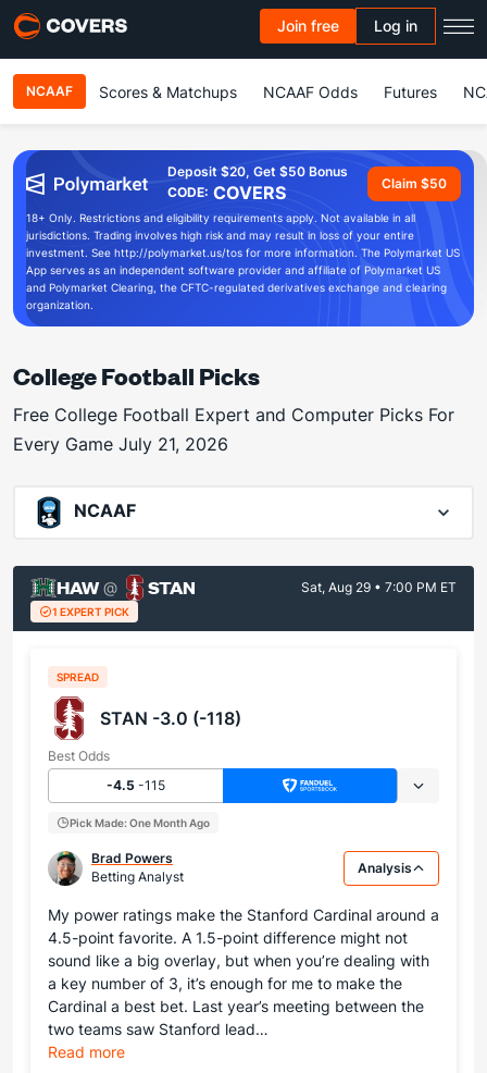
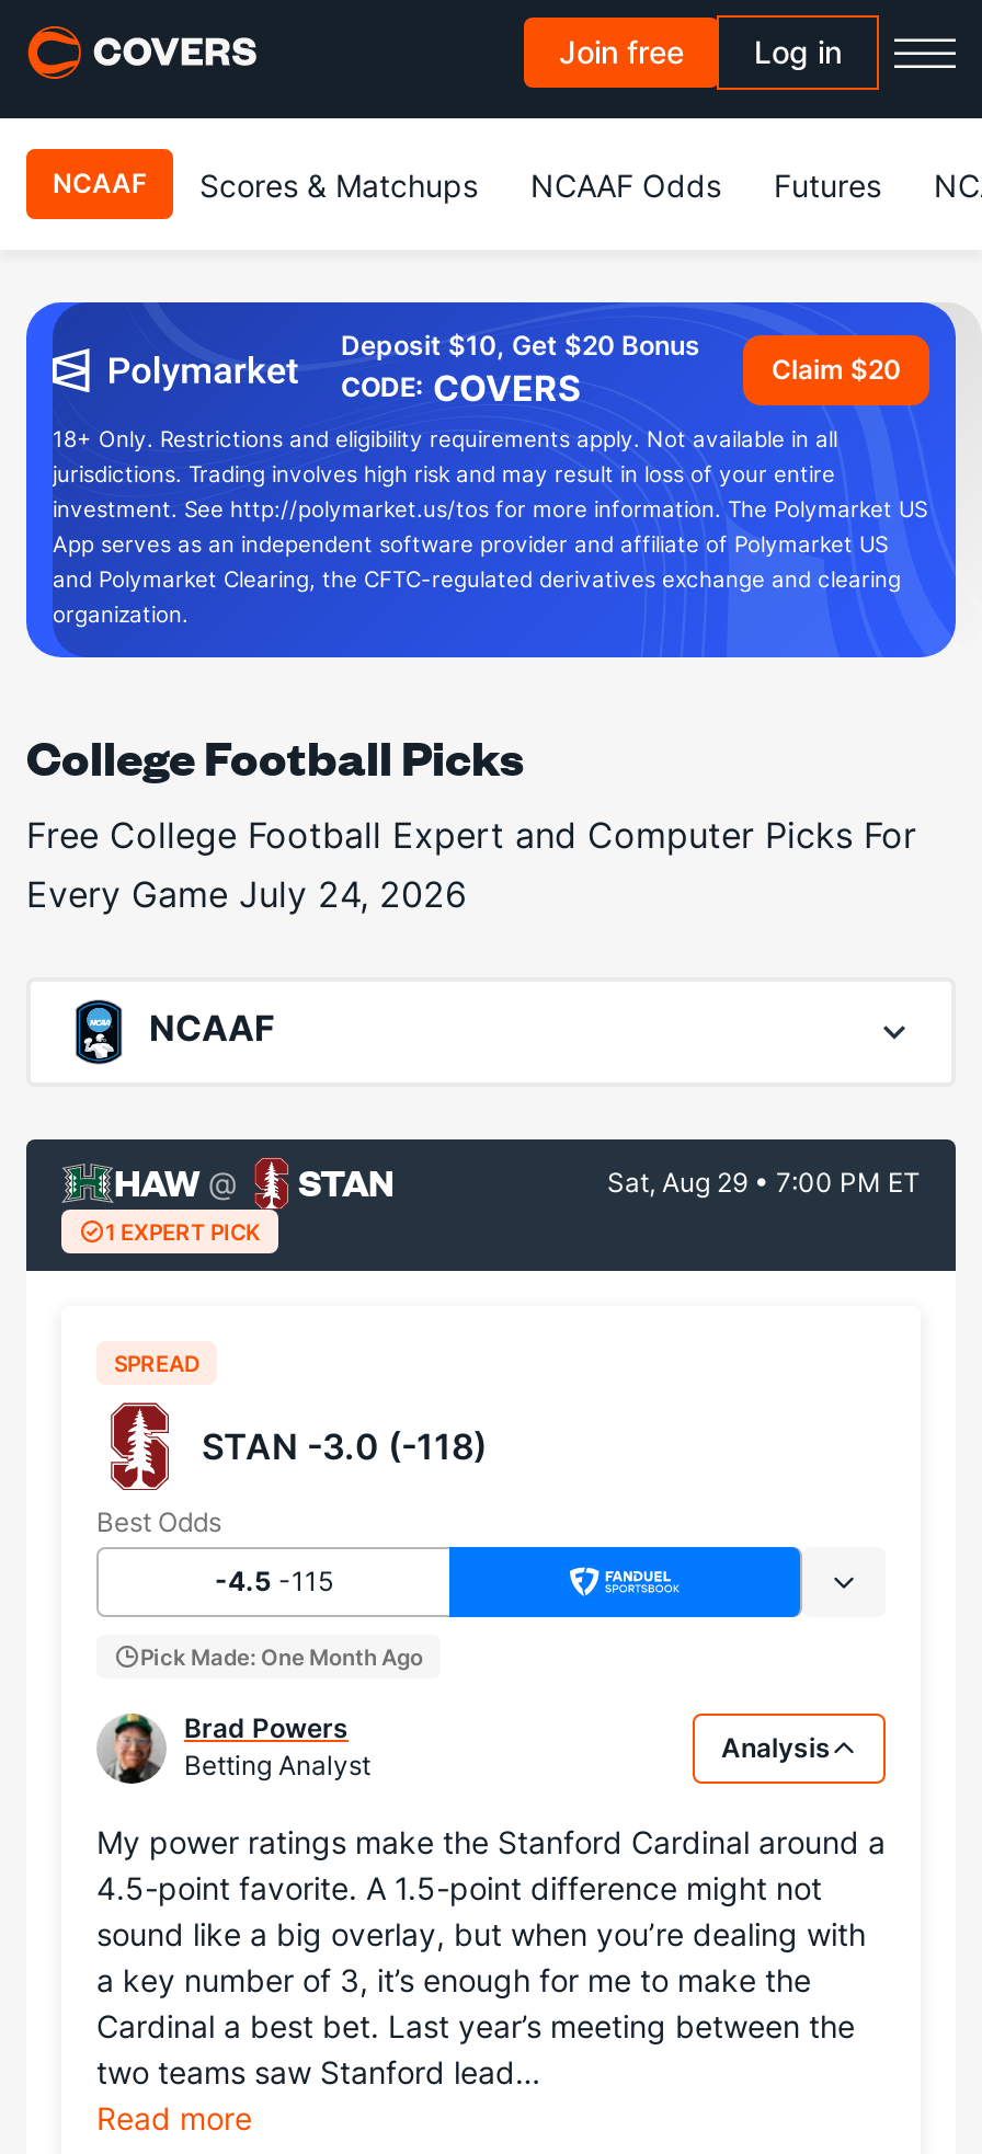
[167,163,348,180] Deposit $20, Get $50 Bonus -> [341,329,700,362] Deposit $10, Get $20 Bonus
[382,175,447,192] Claim $50 -> [772,353,901,386] Claim $20
[13,433,228,455] Every Game July 21, 2026 -> [26,872,467,916] Every Game July 24, 2026

